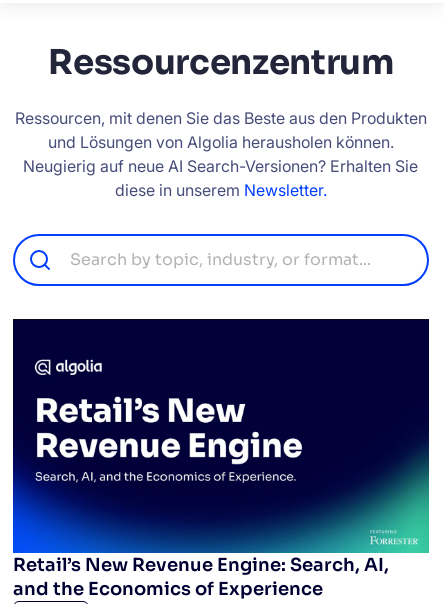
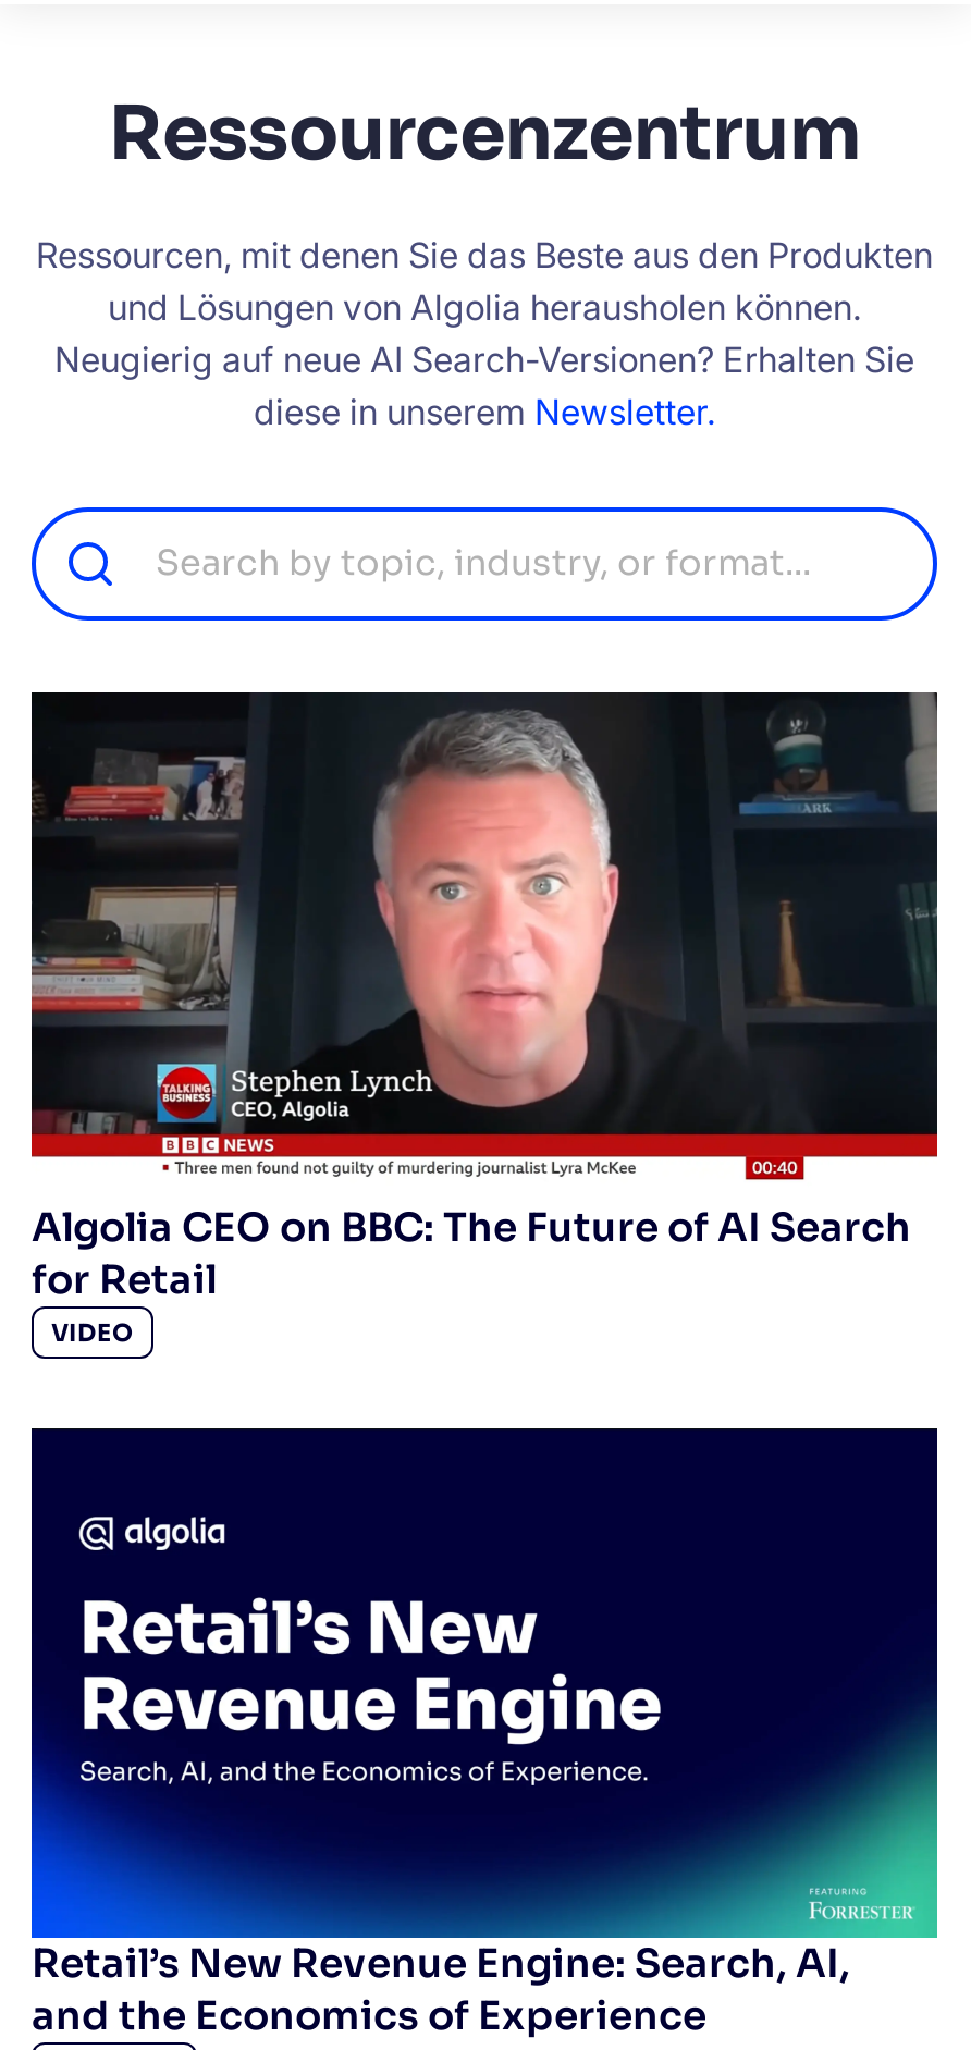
none -> [29,692,939,1348] [image] | Algolia CEO on BBC: The Future of AI Search | for Retail | VIDEO

